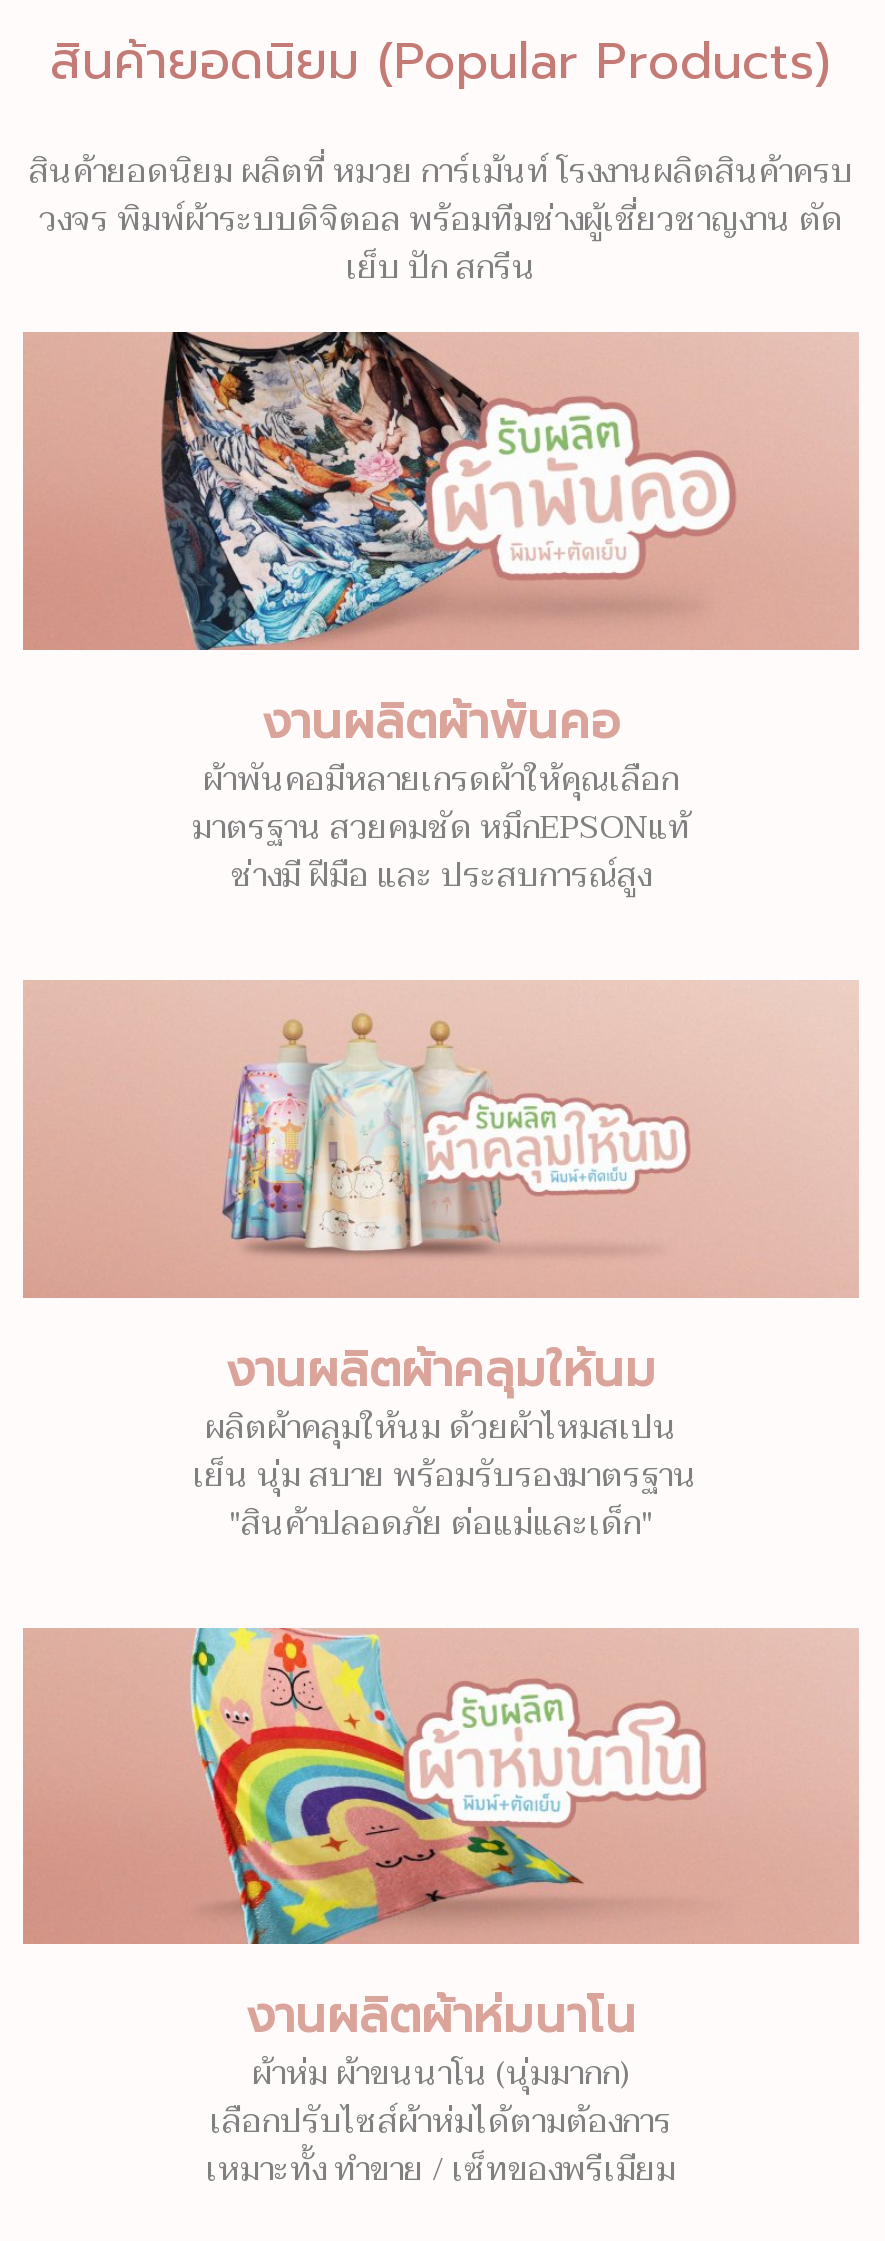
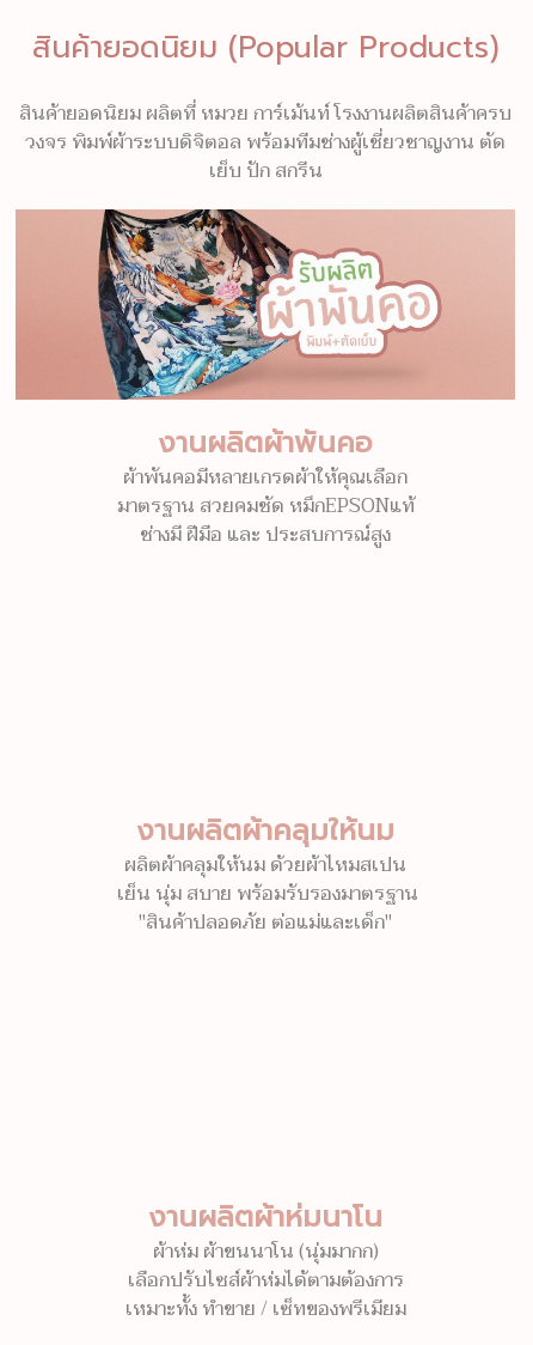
[21,980,859,1300] [image] -> none
[21,1626,861,1946] [image] -> none

